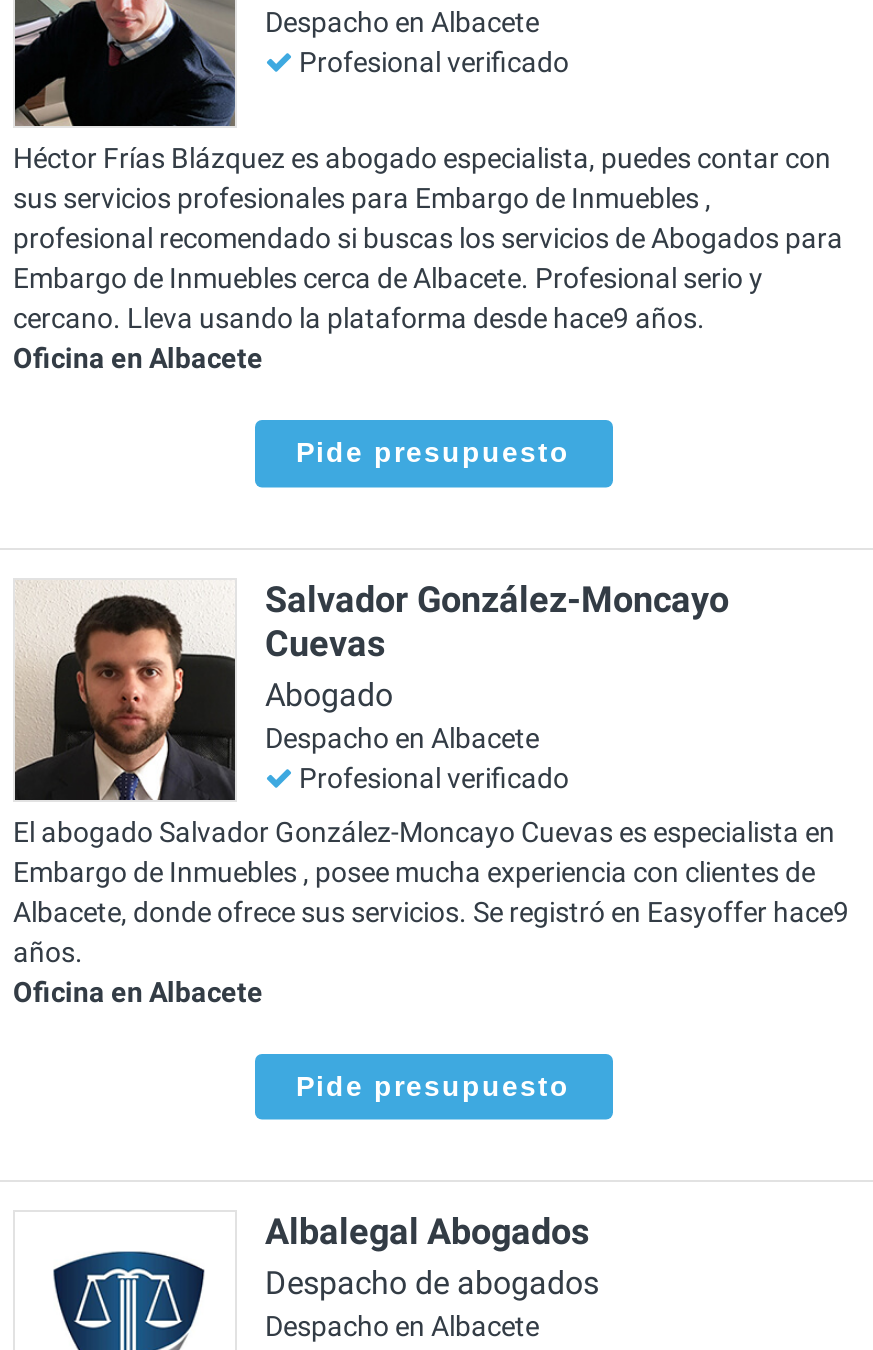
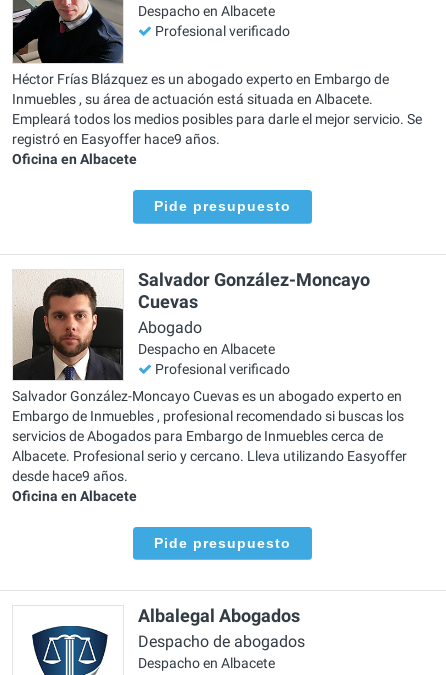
[13,142,843,334] Héctor Frías Blázquez es abogado especialista, puedes contar con | sus servicios profesionales para Embargo de Inmuebles , | profesional recomendado si buscas los servicios de Abogados para | Embargo de Inmuebles cerca de Albacete. Profesional serio y | cercano. Lleva usando la plataforma desde hace9 años. -> [12,71,422,147] Héctor Frías Blázquez es un abogado experto en Embargo de | Inmuebles , su área de actuación está situada en Albacete. | Empleará todos los medios posibles para darle el mejor servicio. Se | registró en Easyoffer hace9 años.
moved [13,342,729,804] -> [12,151,370,382]: [image] | Oficina en Albacete | Pide presupuesto | Salvador González-Moncayo | Cuevas | Abogado | Despacho en Albacete | Profesional verificado
[13,815,849,967] El abogado Salvador González-Moncayo Cuevas es especialista en | Embargo de Inmuebles , posee mucha experiencia con clientes de | Albacete, donde ofrece sus servicios. Se registró en Easyoffer hace9 | años. -> [12,388,407,484] Salvador González-Moncayo Cuevas es un abogado experto en | Embargo de Inmuebles , profesional recomendado si buscas los | servicios de Abogados para Embargo de Inmuebles cerca de | Albacete. Profesional serio y cercano. Lleva utilizando Easyoffer | desde hace9 años.

